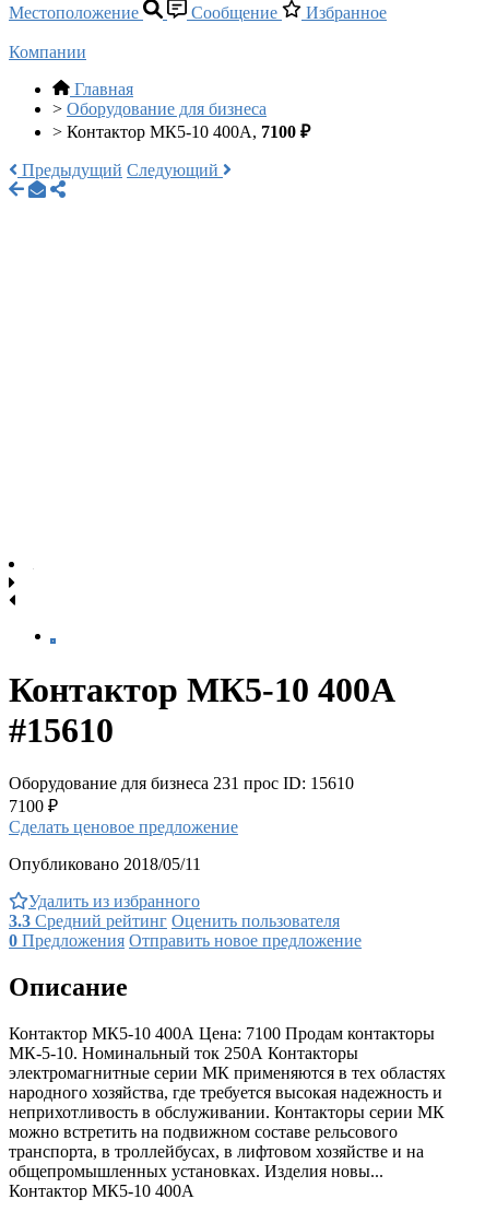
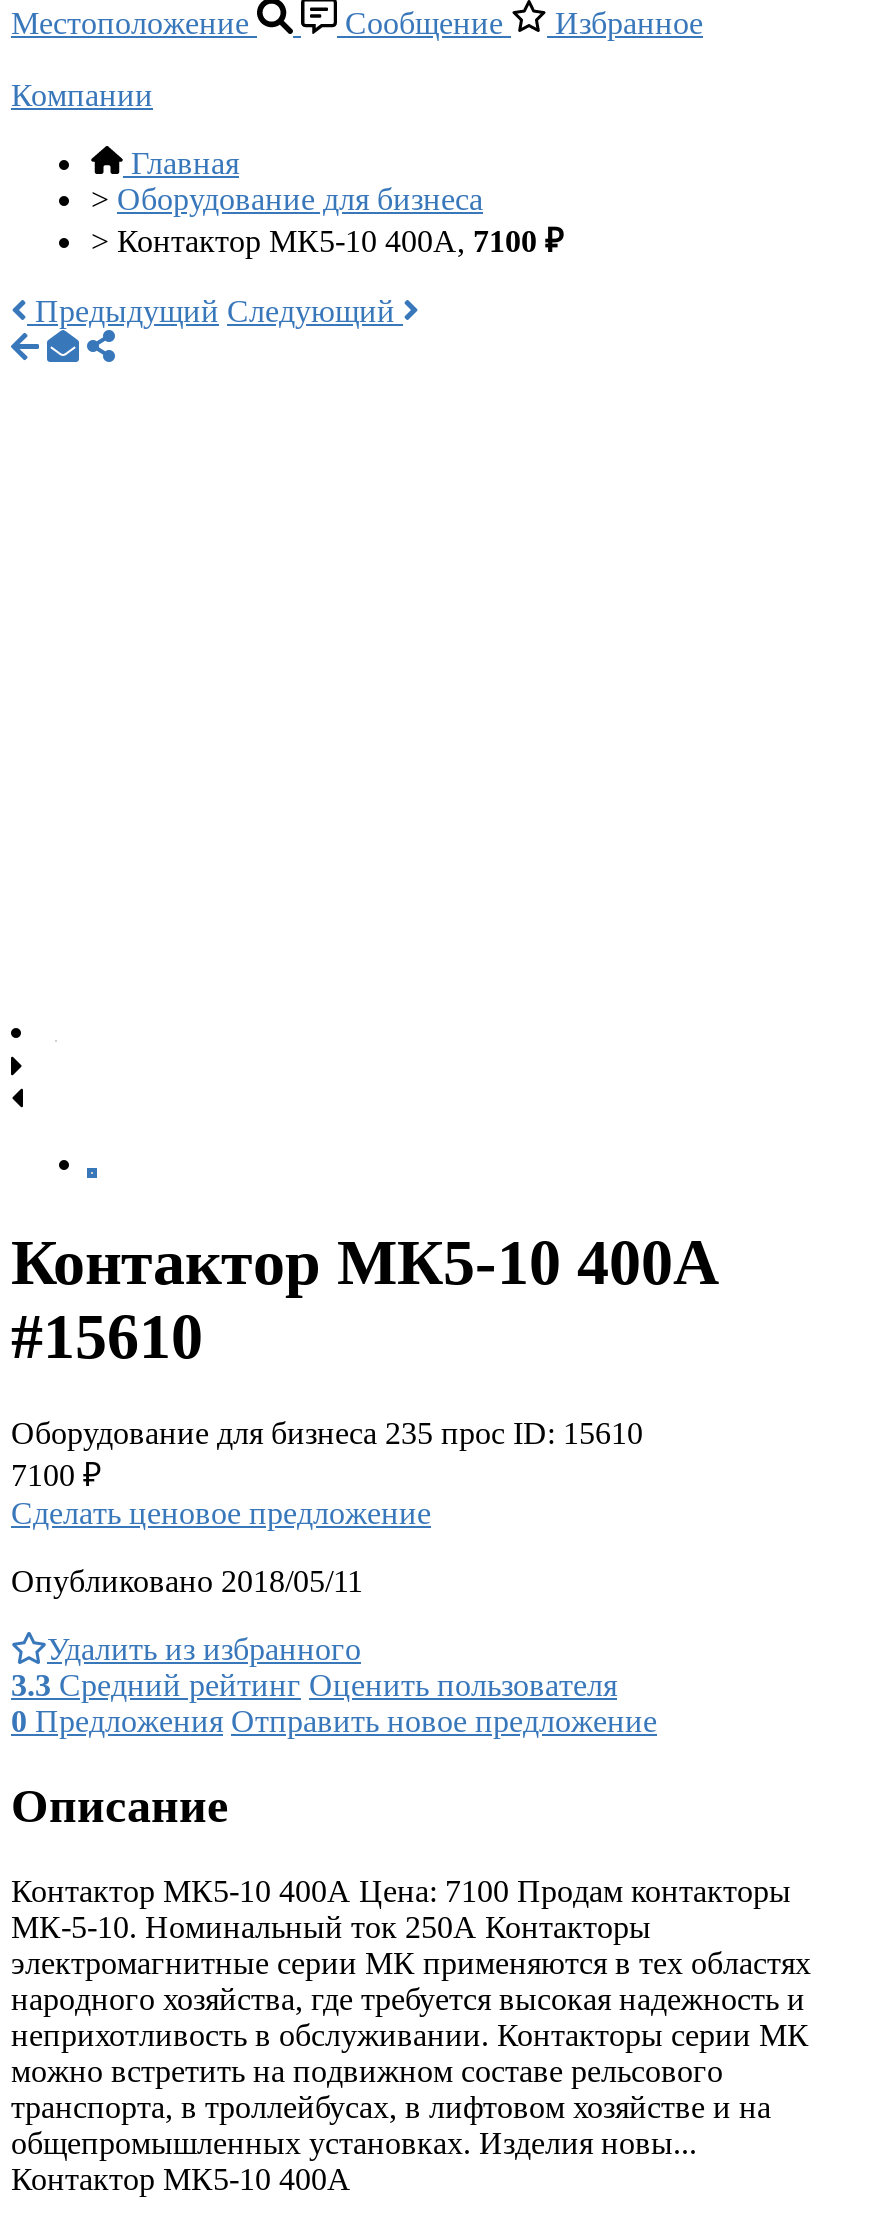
[9,774,354,792] Оборудование для бизнеса 231 прос ID: 15610 -> [11,1416,643,1450] Оборудование для бизнеса 235 прос ID: 15610

